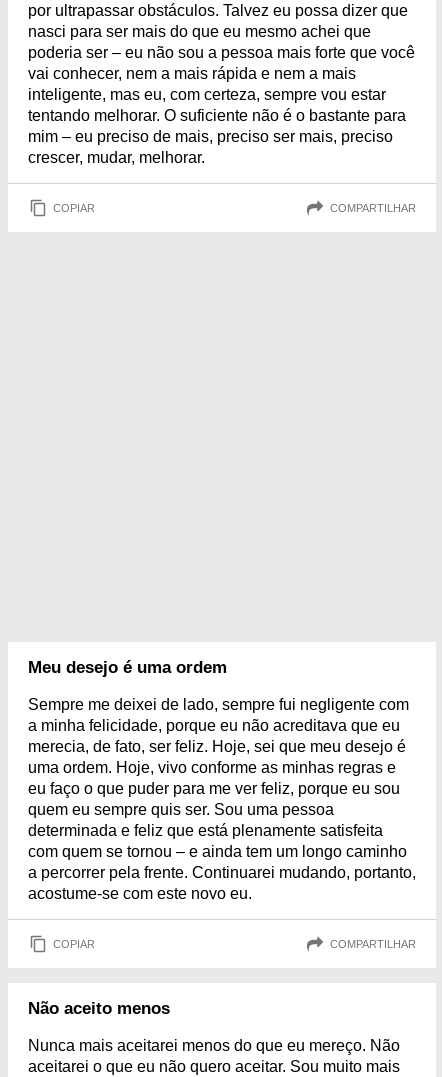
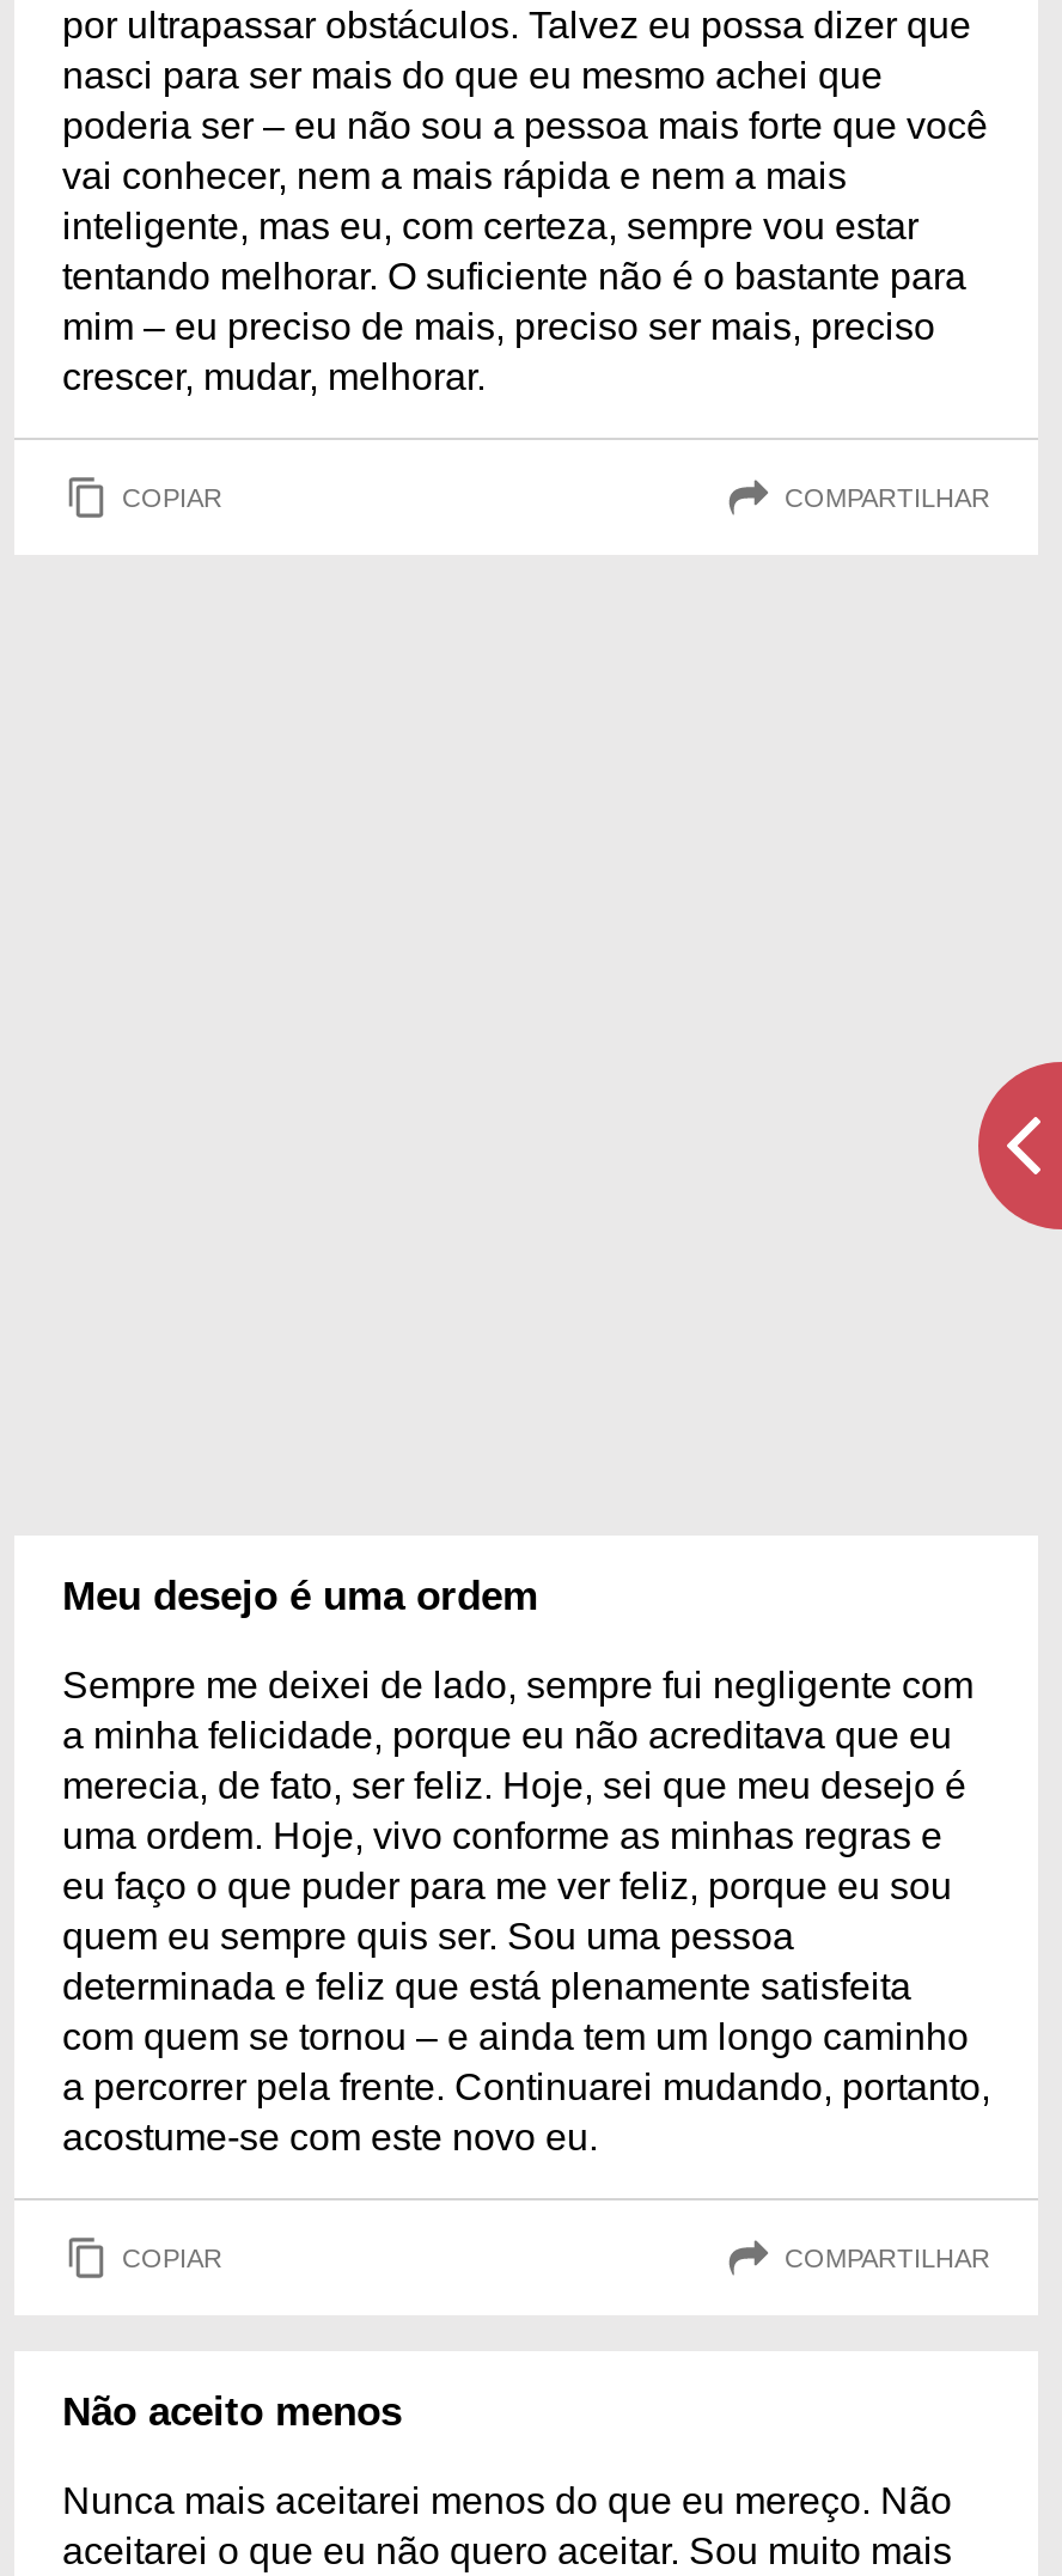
none -> [976,1060,1055,1232] [image]

